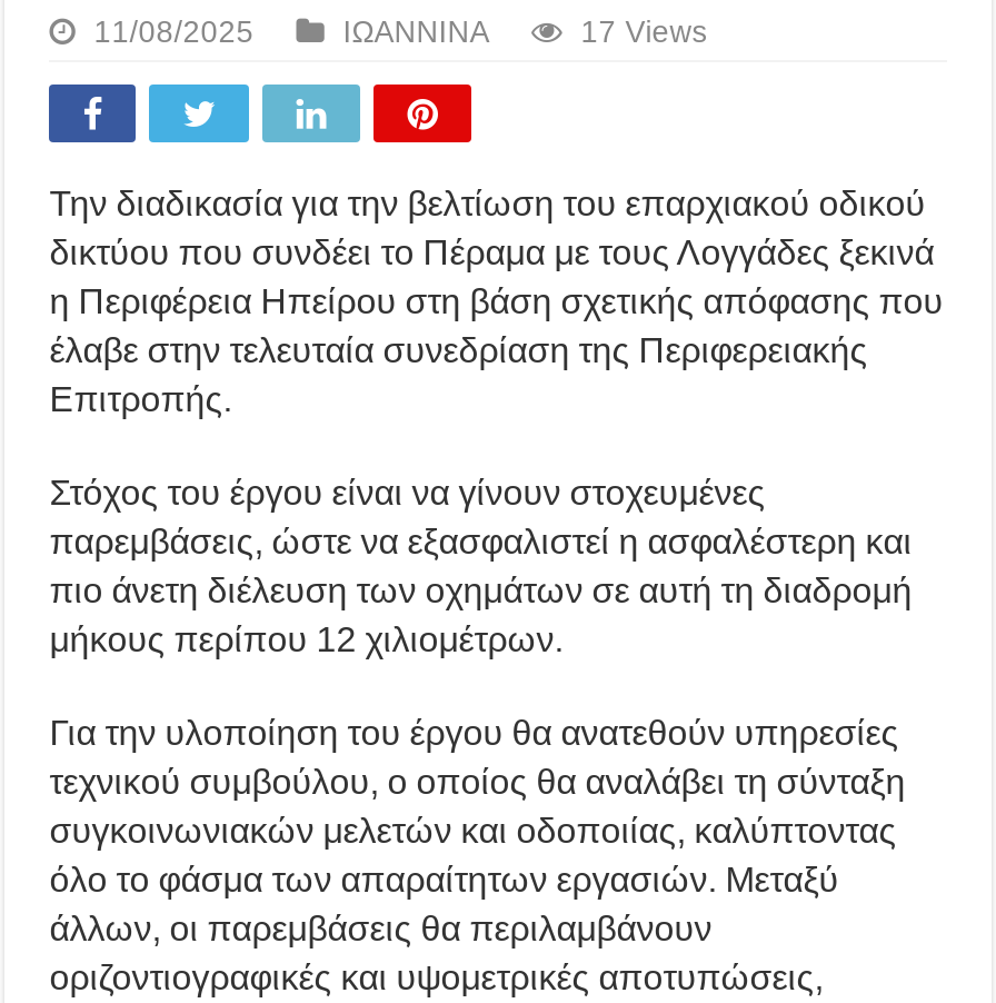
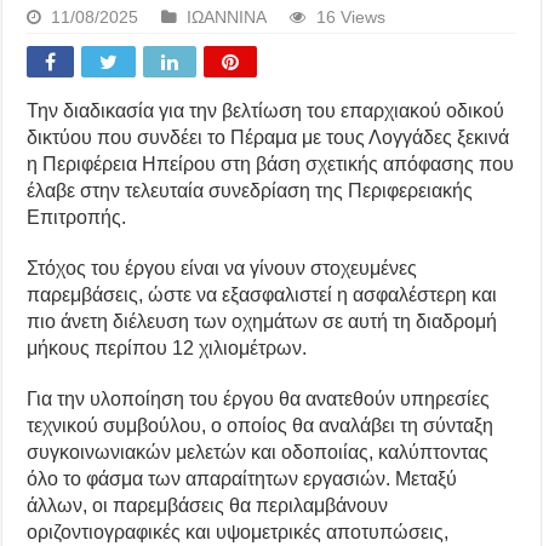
[581,15,707,48] 17 Views -> [317,8,386,26] 16 Views

